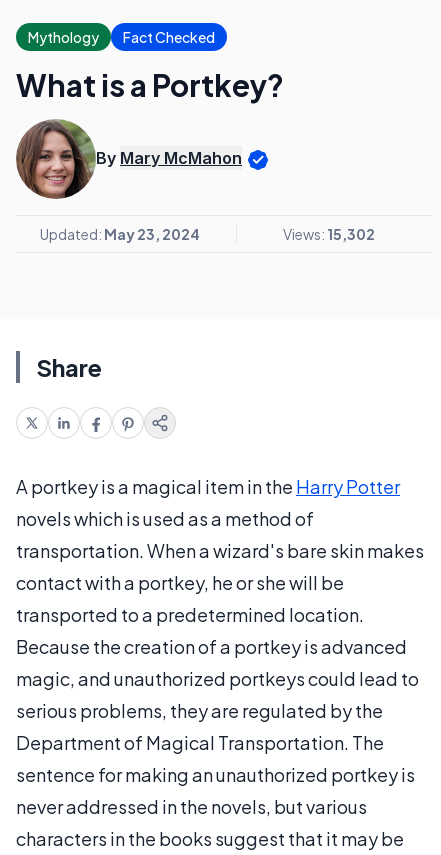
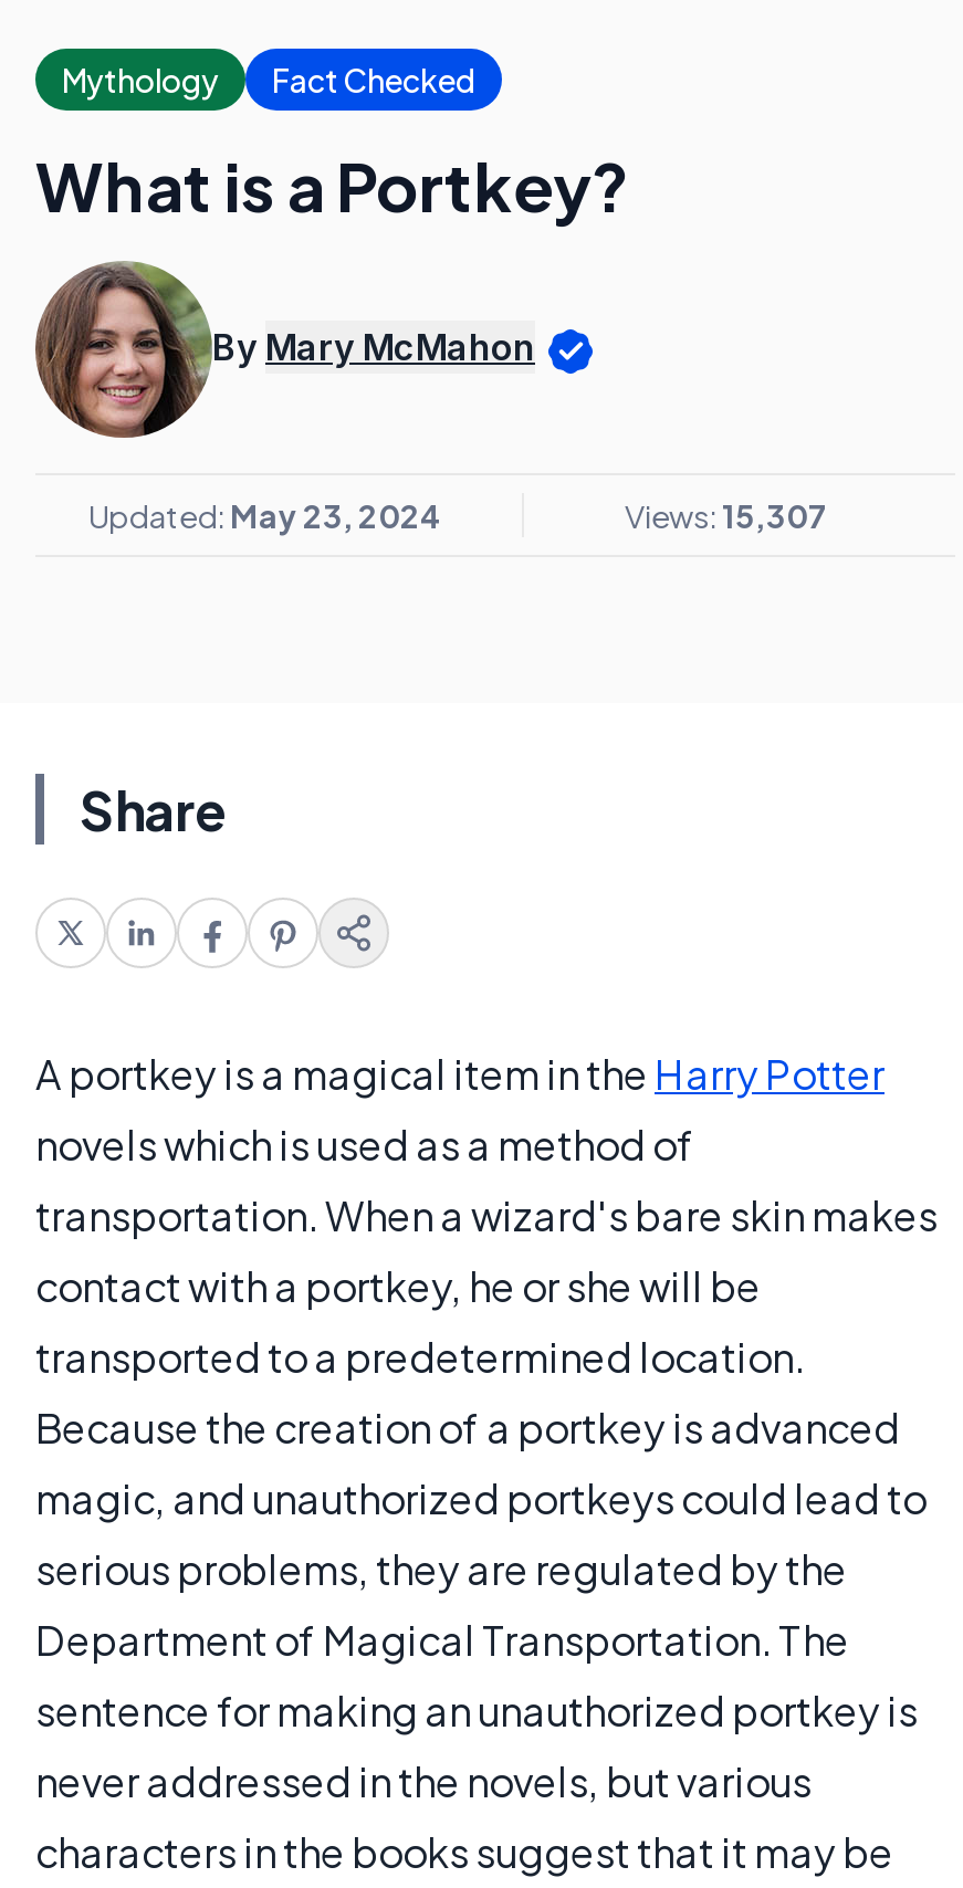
[282,225,374,243] Views: 15,302 -> [625,495,828,535] Views: 15,307

